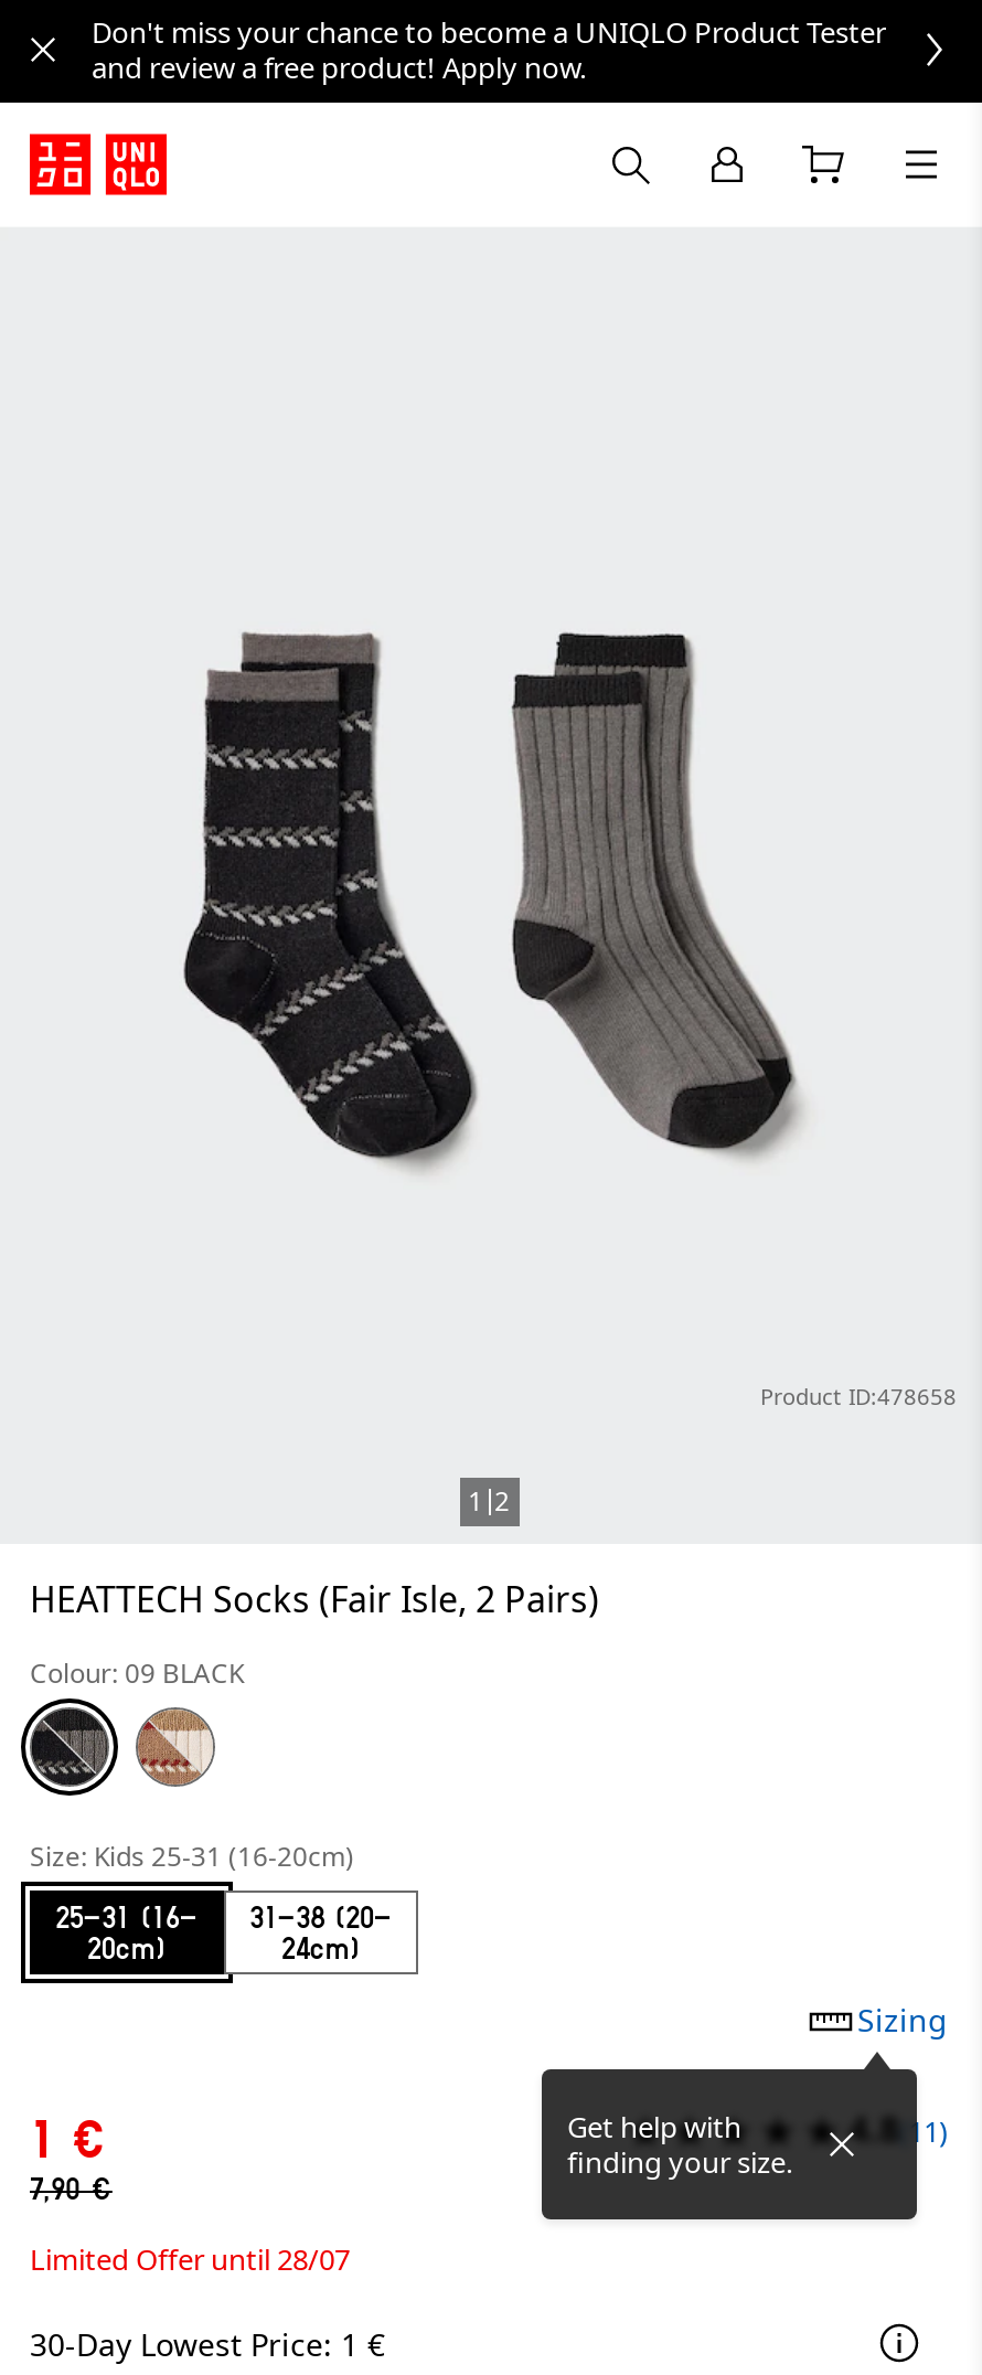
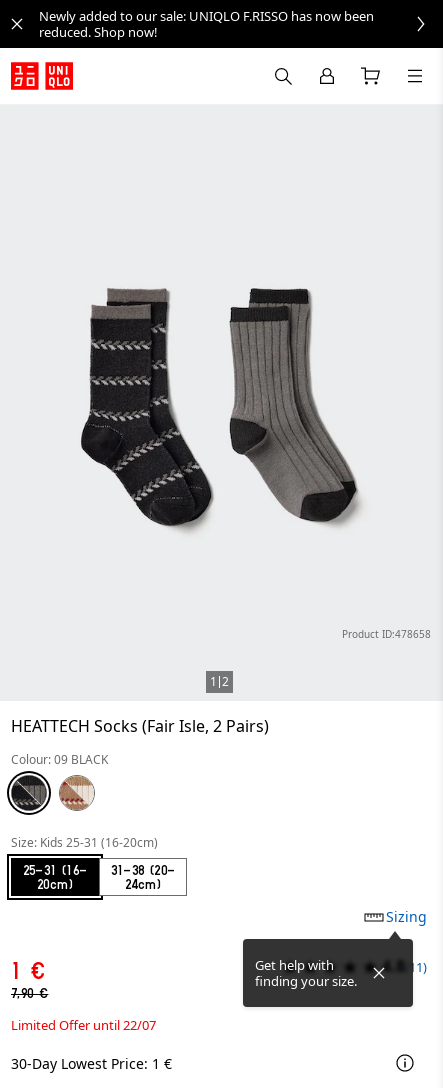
[92,12,886,87] Don't miss your chance to become a UNIQLO Product Tester | and review a free product! Apply now. -> [39,7,374,41] Newly added to our sale: UNIQLO F.RISSO has now been | reduced. Shop now!
[30,2240,350,2280] Limited Offer until 28/07 -> [11,1016,156,1034] Limited Offer until 22/07

